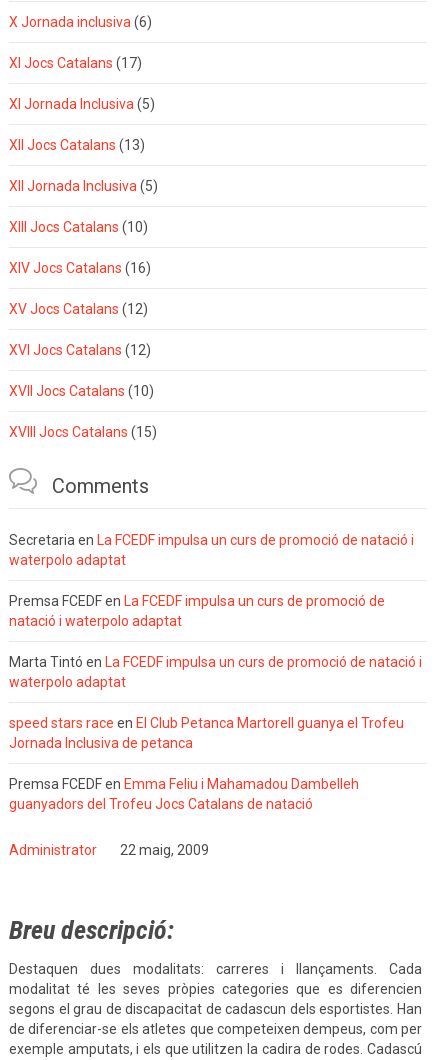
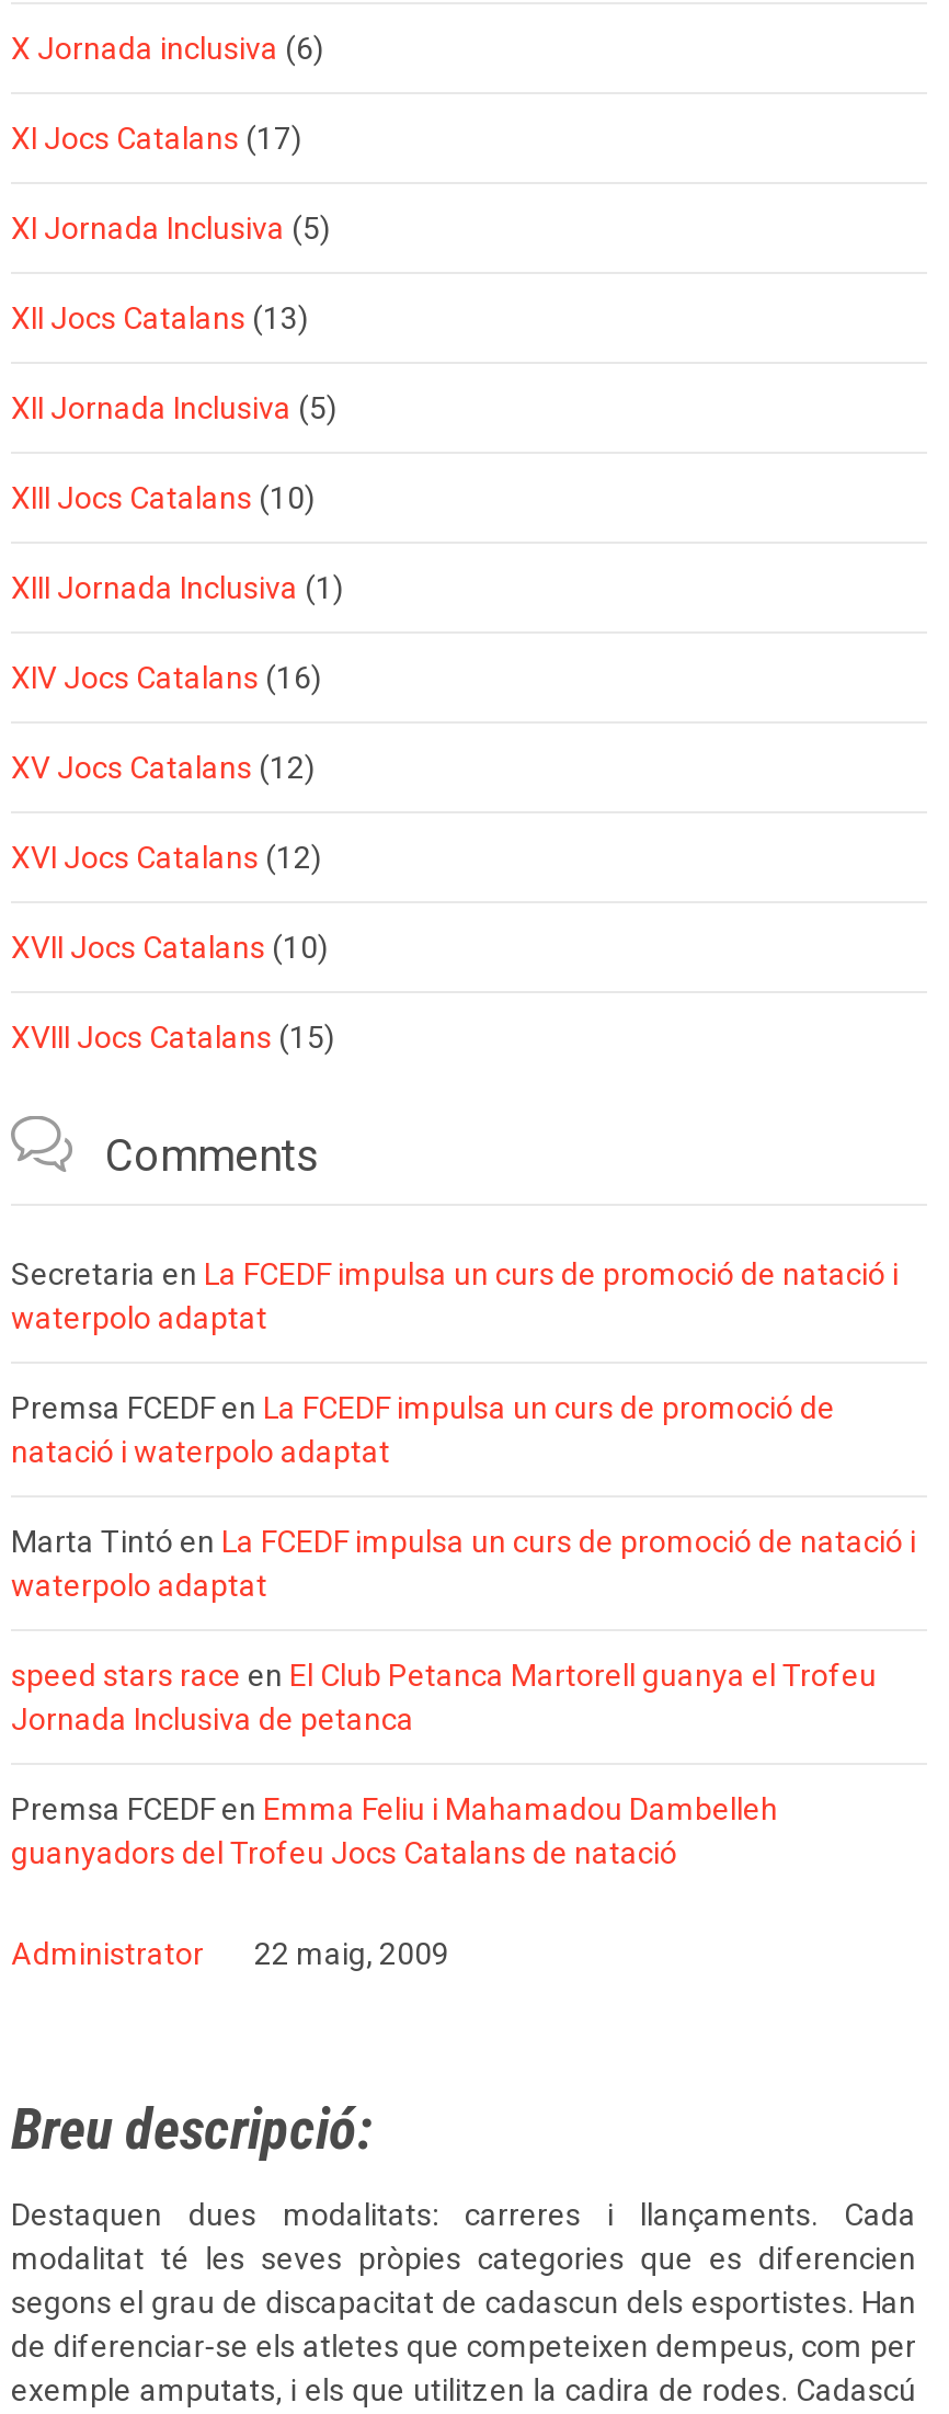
none -> [11,570,344,605] XIII Jornada Inclusiva (1)

